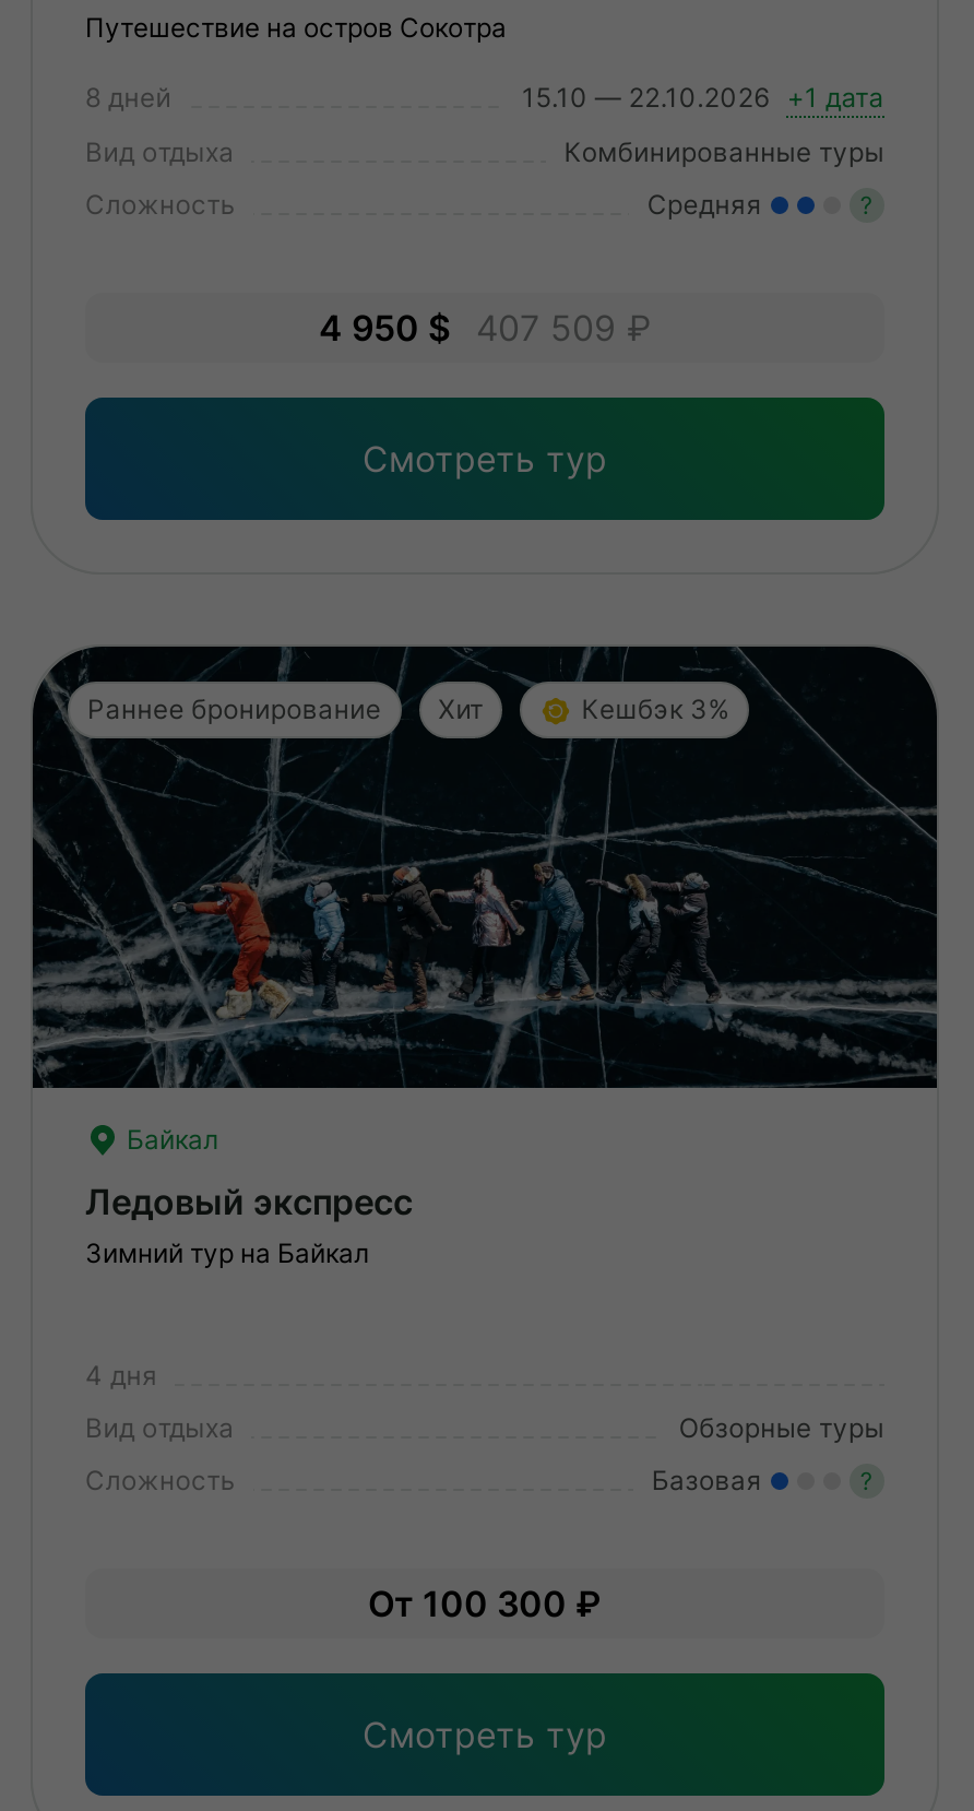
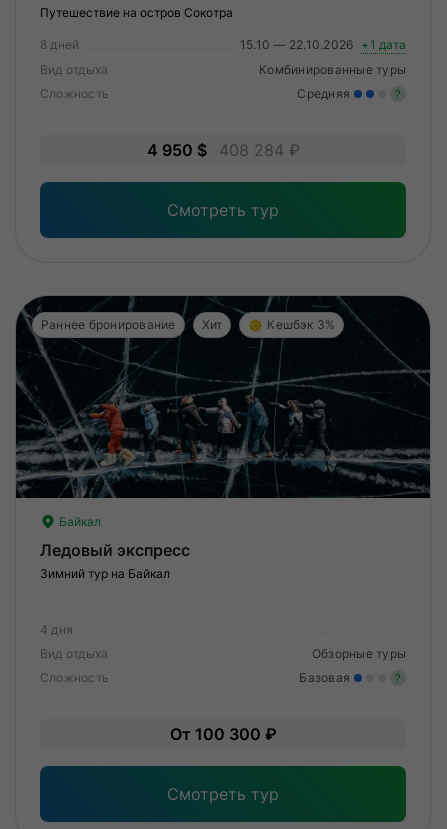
[319,306,651,350] 4 950 $ 407 509 ₽ -> [146,140,299,160] 4 950 $ 408 284 ₽

